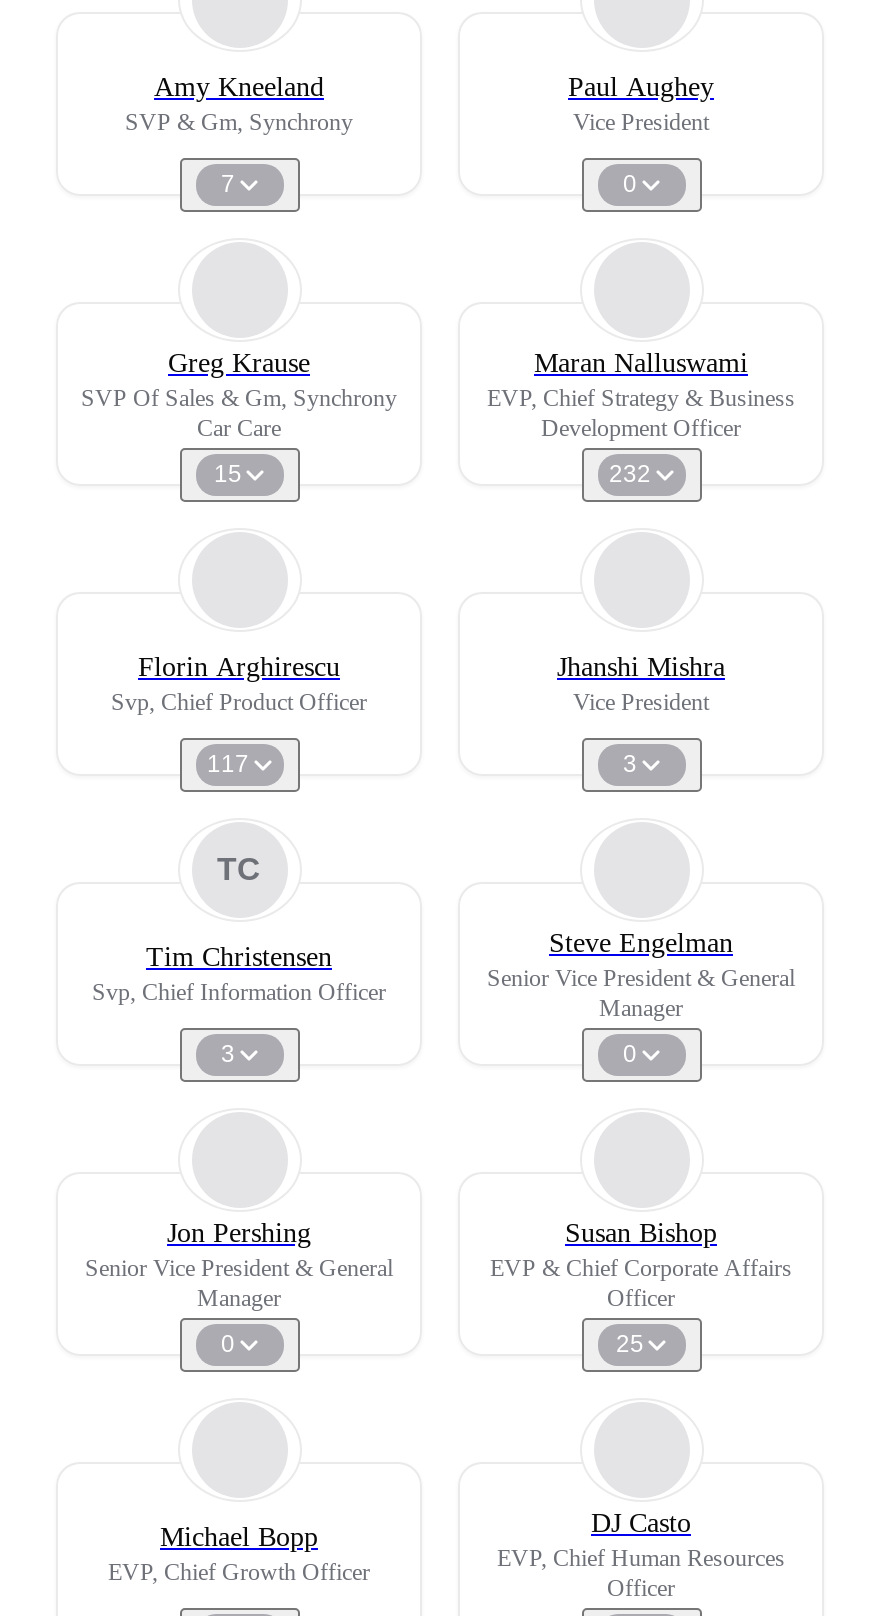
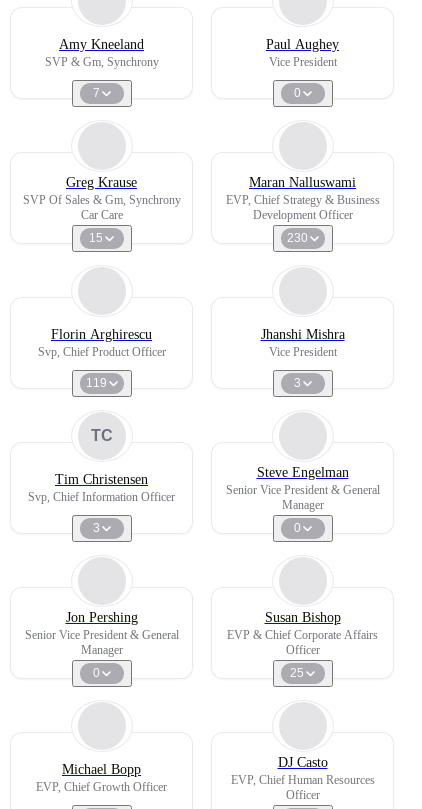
[609,460,651,488] 232 -> [286,231,307,245] 230
[207,750,249,778] 117 -> [85,376,106,390] 119

